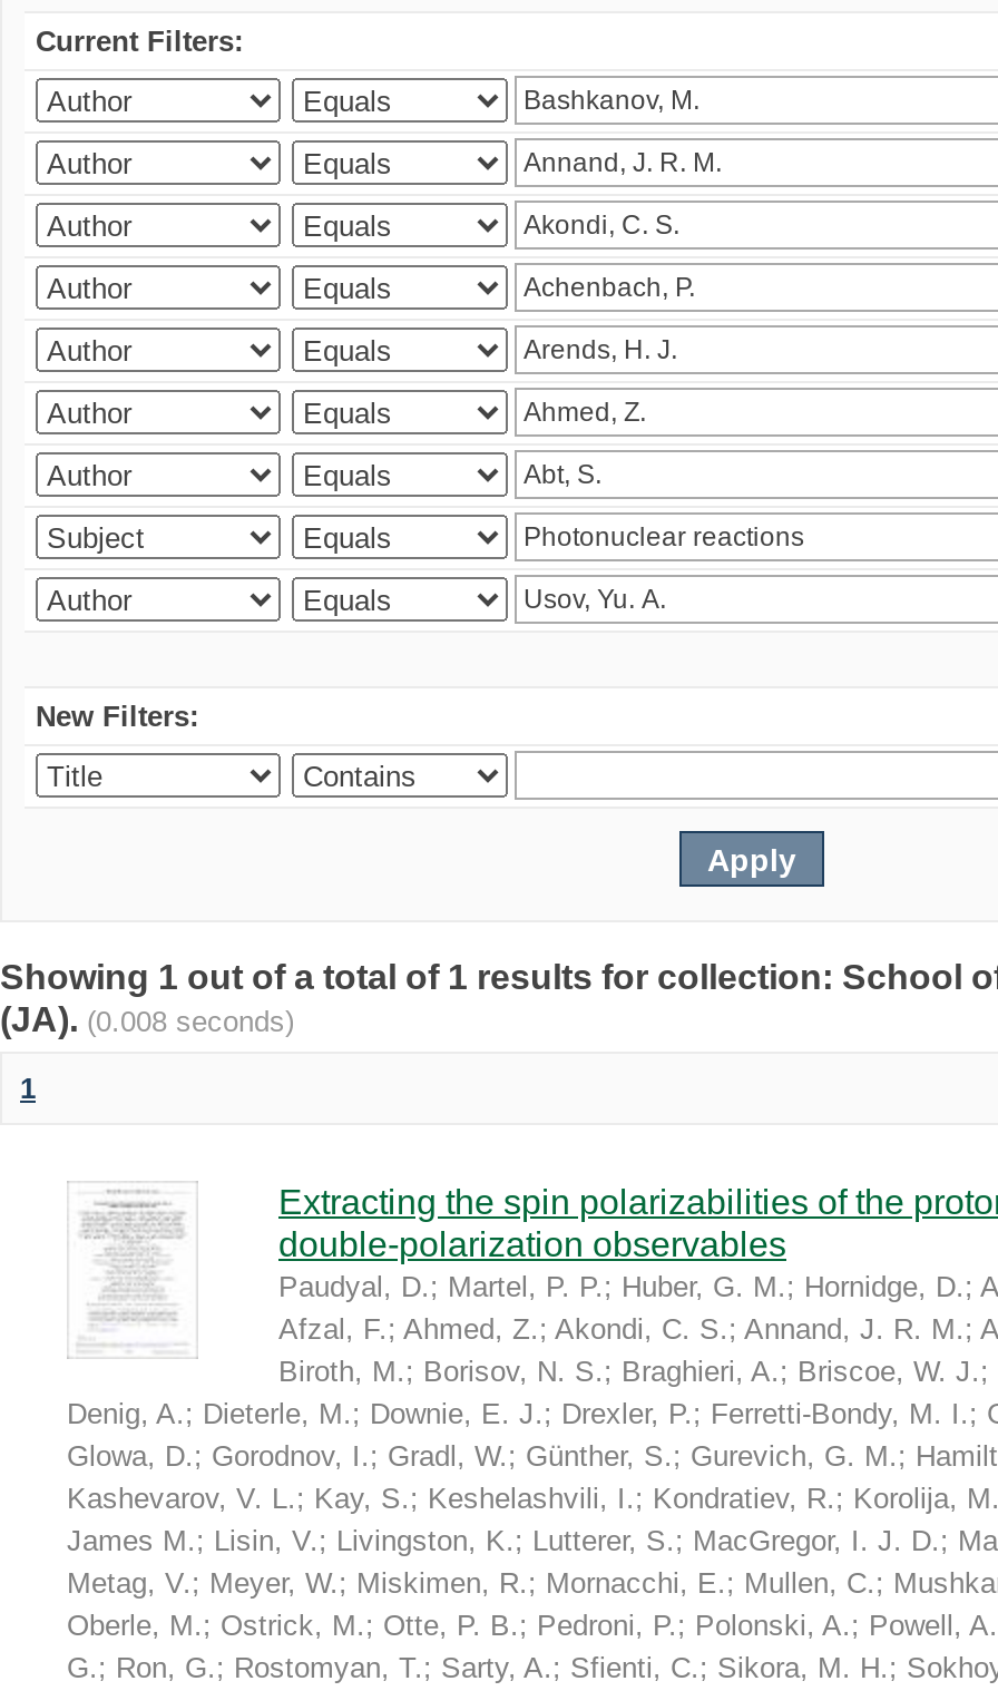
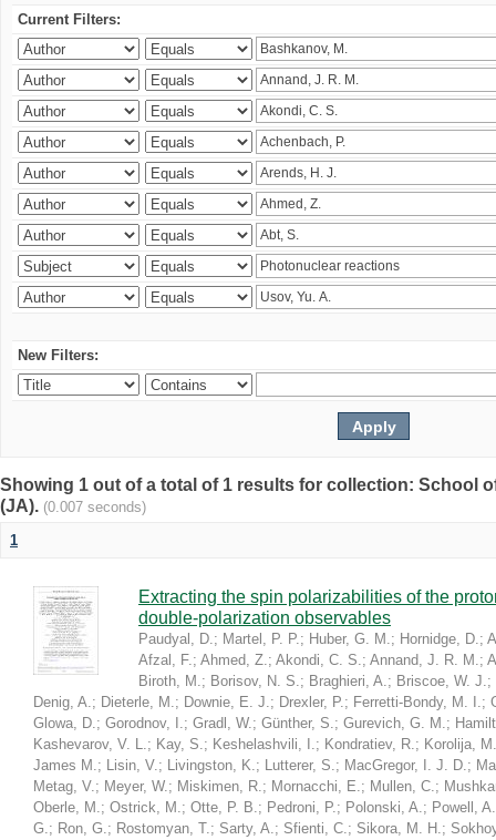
[0,1000,294,1038] (JA). (0.008 seconds) -> [0,496,146,515] (JA). (0.007 seconds)

